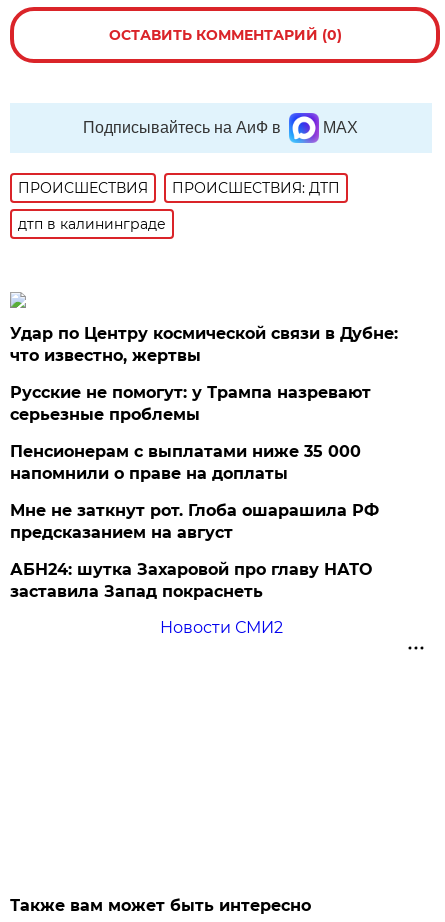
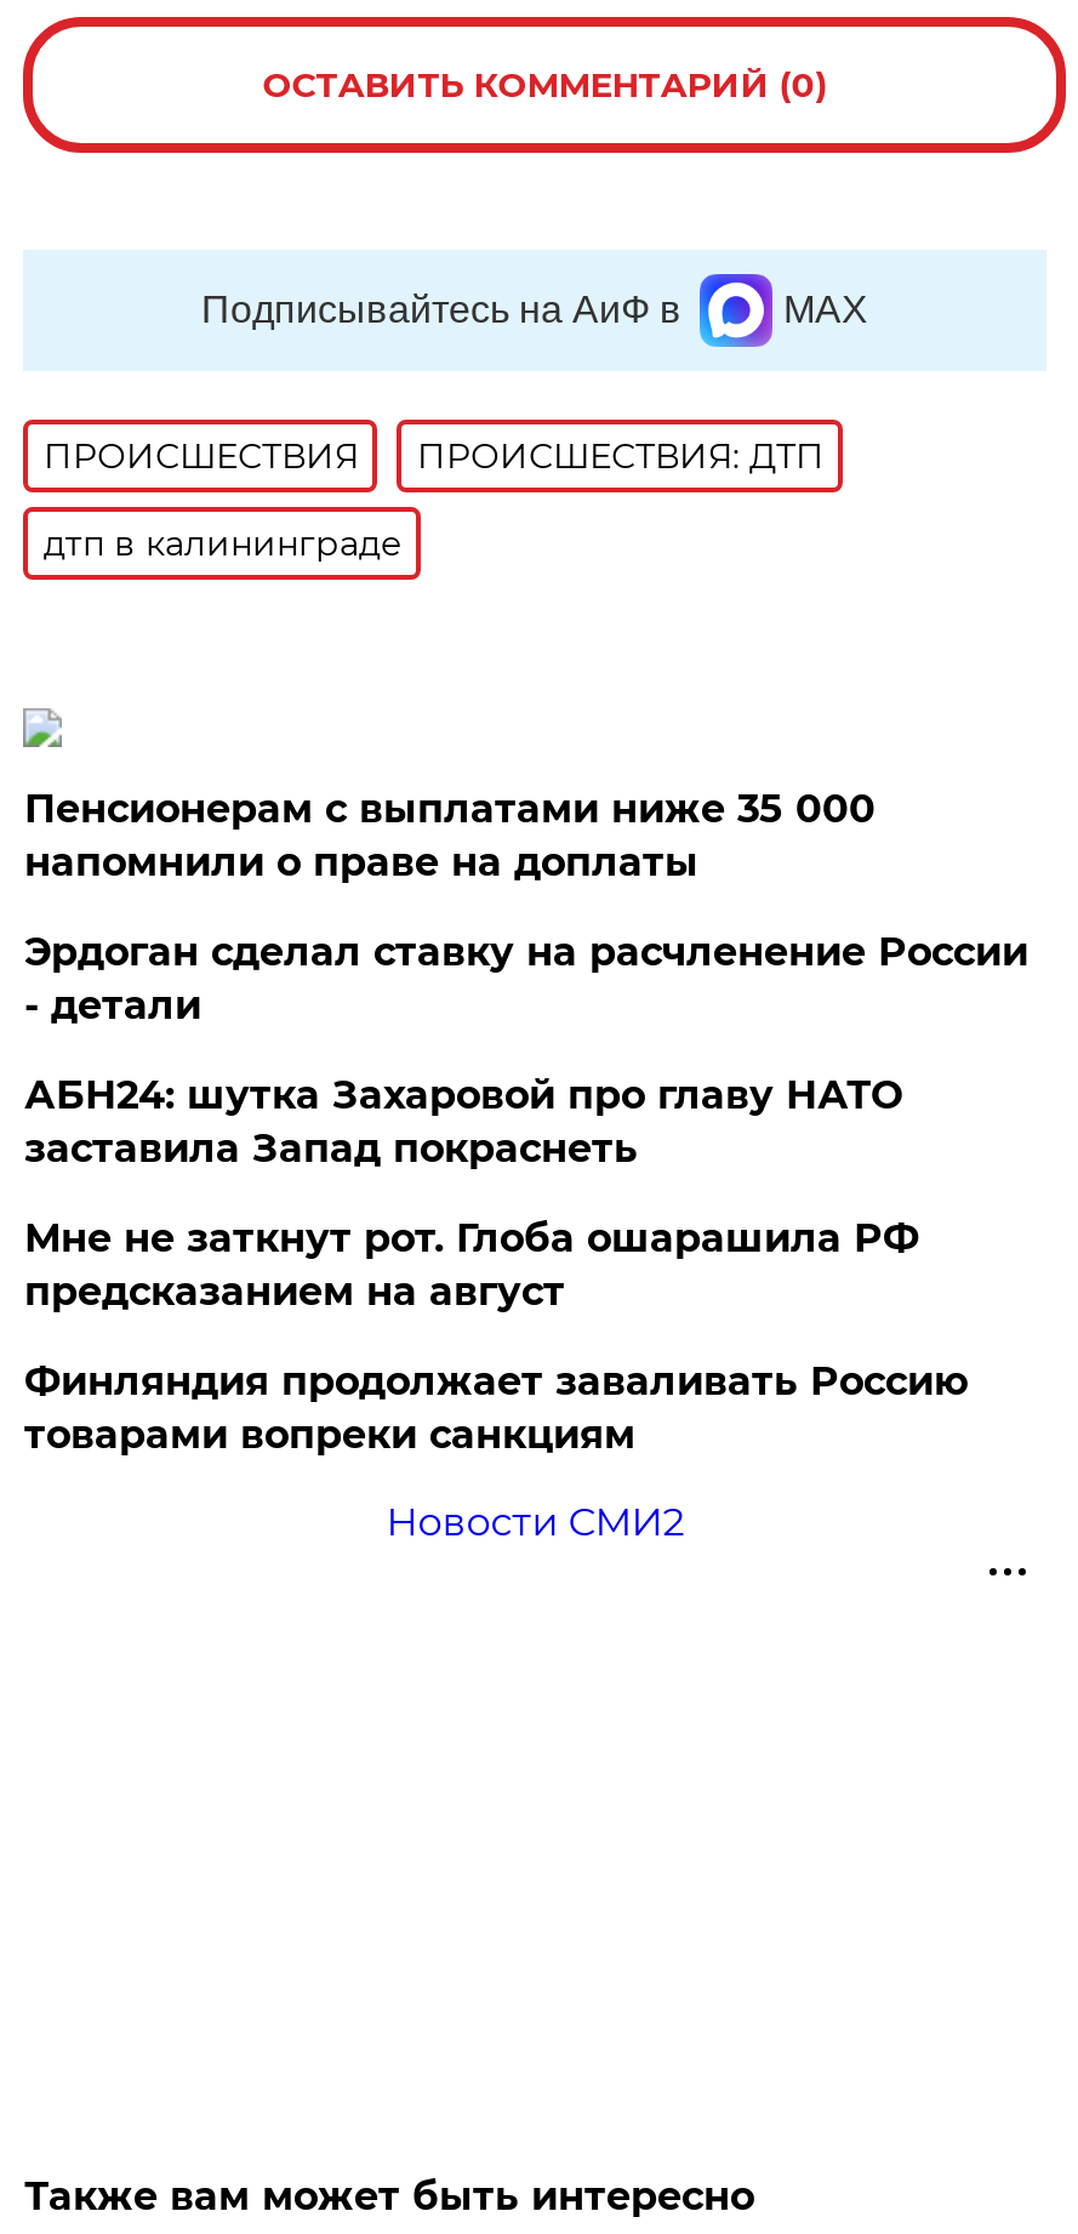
[10,324,398,424] Удар по Центру космической связи в Дубне: | что известно, жертвы | Русские не помогут: у Трампа назревают | серьезные проблемы -> none
moved [10,442,361,483] -> [24,786,875,885]: Пенсионерам с выплатами ниже 35 000 | напомнили о праве на доплаты
none -> [24,929,1028,1028] Эрдоган сделал ставку на расчленение России | - детали
none -> [24,1358,967,1458] Финляндия продолжает заваливать Россию | товарами вопреки санкциям
moved [10,560,372,601] -> [24,1072,902,1171]: АБН24: шутка Захаровой про главу НАТО | заставила Запад покраснеть

